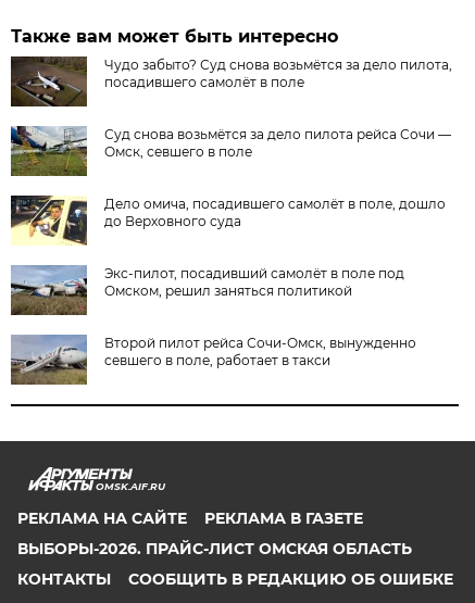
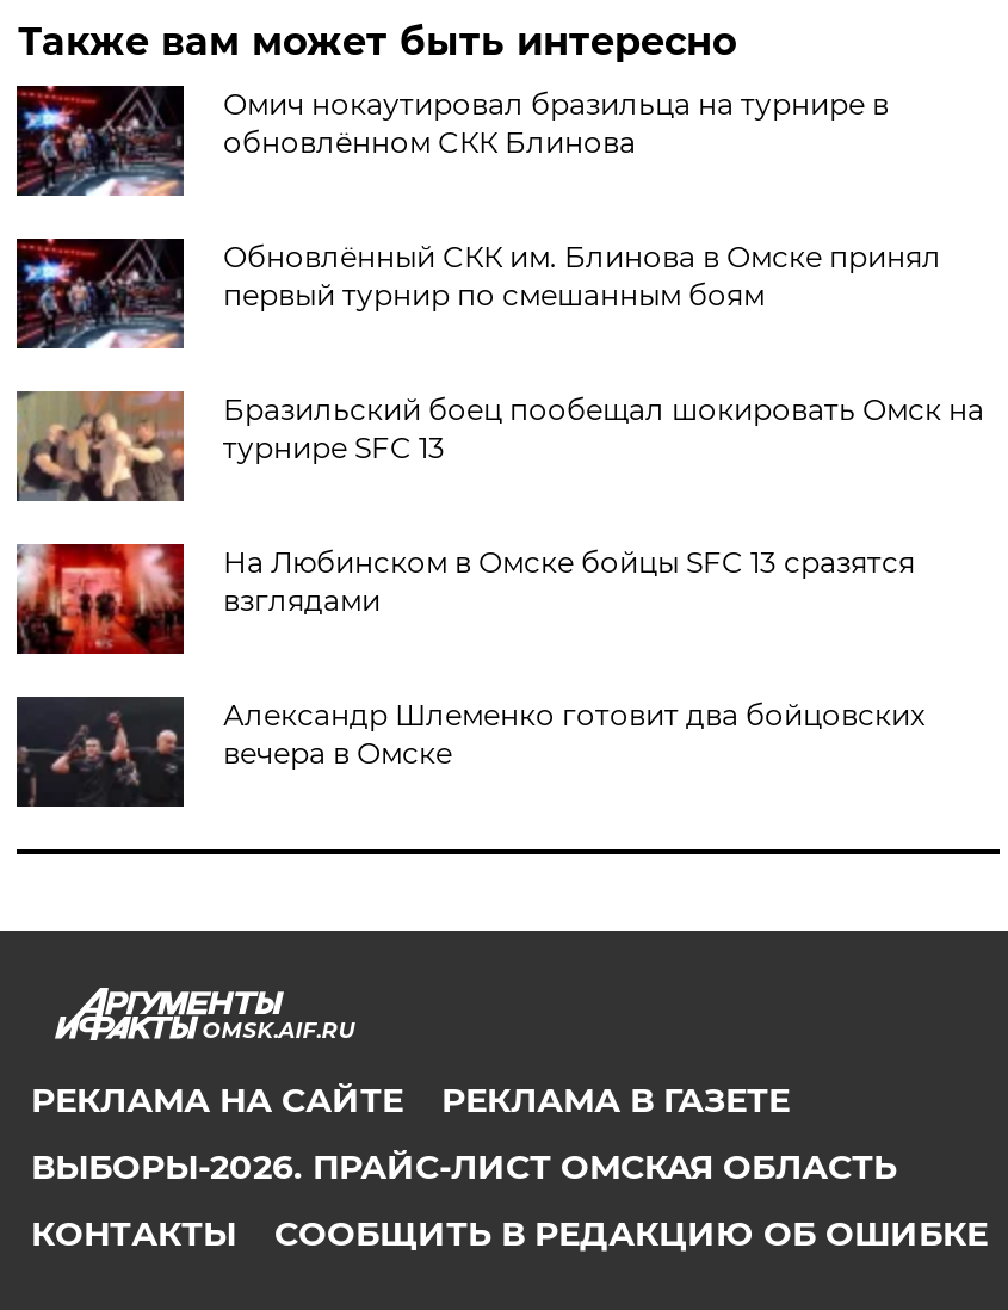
[11,55,453,108] [image] | Чудо забыто? Суд снова возьмётся за дело пилота, | посадившего самолёт в поле -> [17,84,888,198] [image] | Омич нокаутировал бразильца на турнире в | обновлённом СКК Блинова
[10,126,452,177] [image] | Суд снова возьмётся за дело пилота рейса Сочи — | Омск, севшего в поле -> [14,236,941,351] [image] | Обновлённый СКК им. Блинова в Омске принял | первый турнир по смешанным боям
[10,194,446,246] [image] | Дело омича, посадившего самолёт в поле, дошло | до Верховного суда -> [14,389,984,503] [image] | Бразильский боец пообещал шокировать Омск на | турнире SFC 13
[11,264,405,316] [image] | Экс-пилот, посадивший самолёт в поле под | Омском, решил заняться политикой -> [17,542,915,656] [image] | На Любинском в Омске бойцы SFC 13 сразятся | взглядами
[10,334,417,386] [image] | Второй пилот рейса Сочи-Омск, вынужденно | севшего в поле, работает в такси -> [17,694,924,809] [image] | Александр Шлеменко готовит два бойцовских | вечера в Омске

